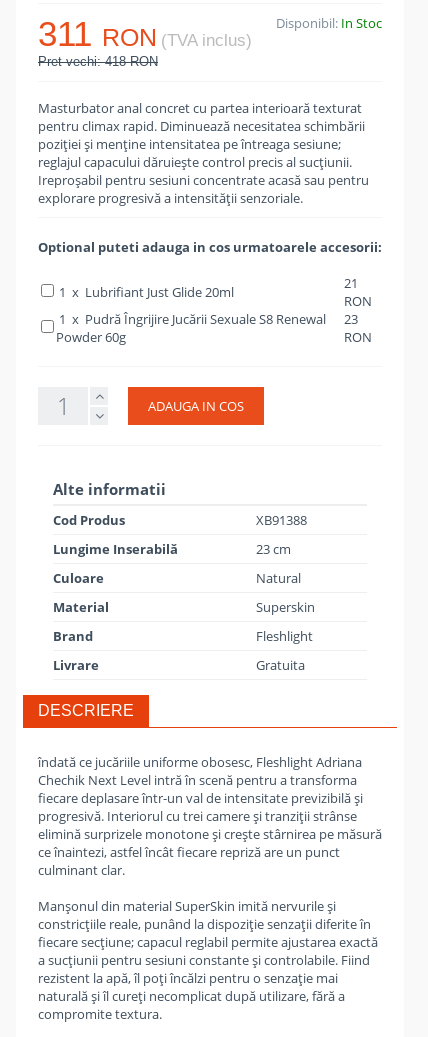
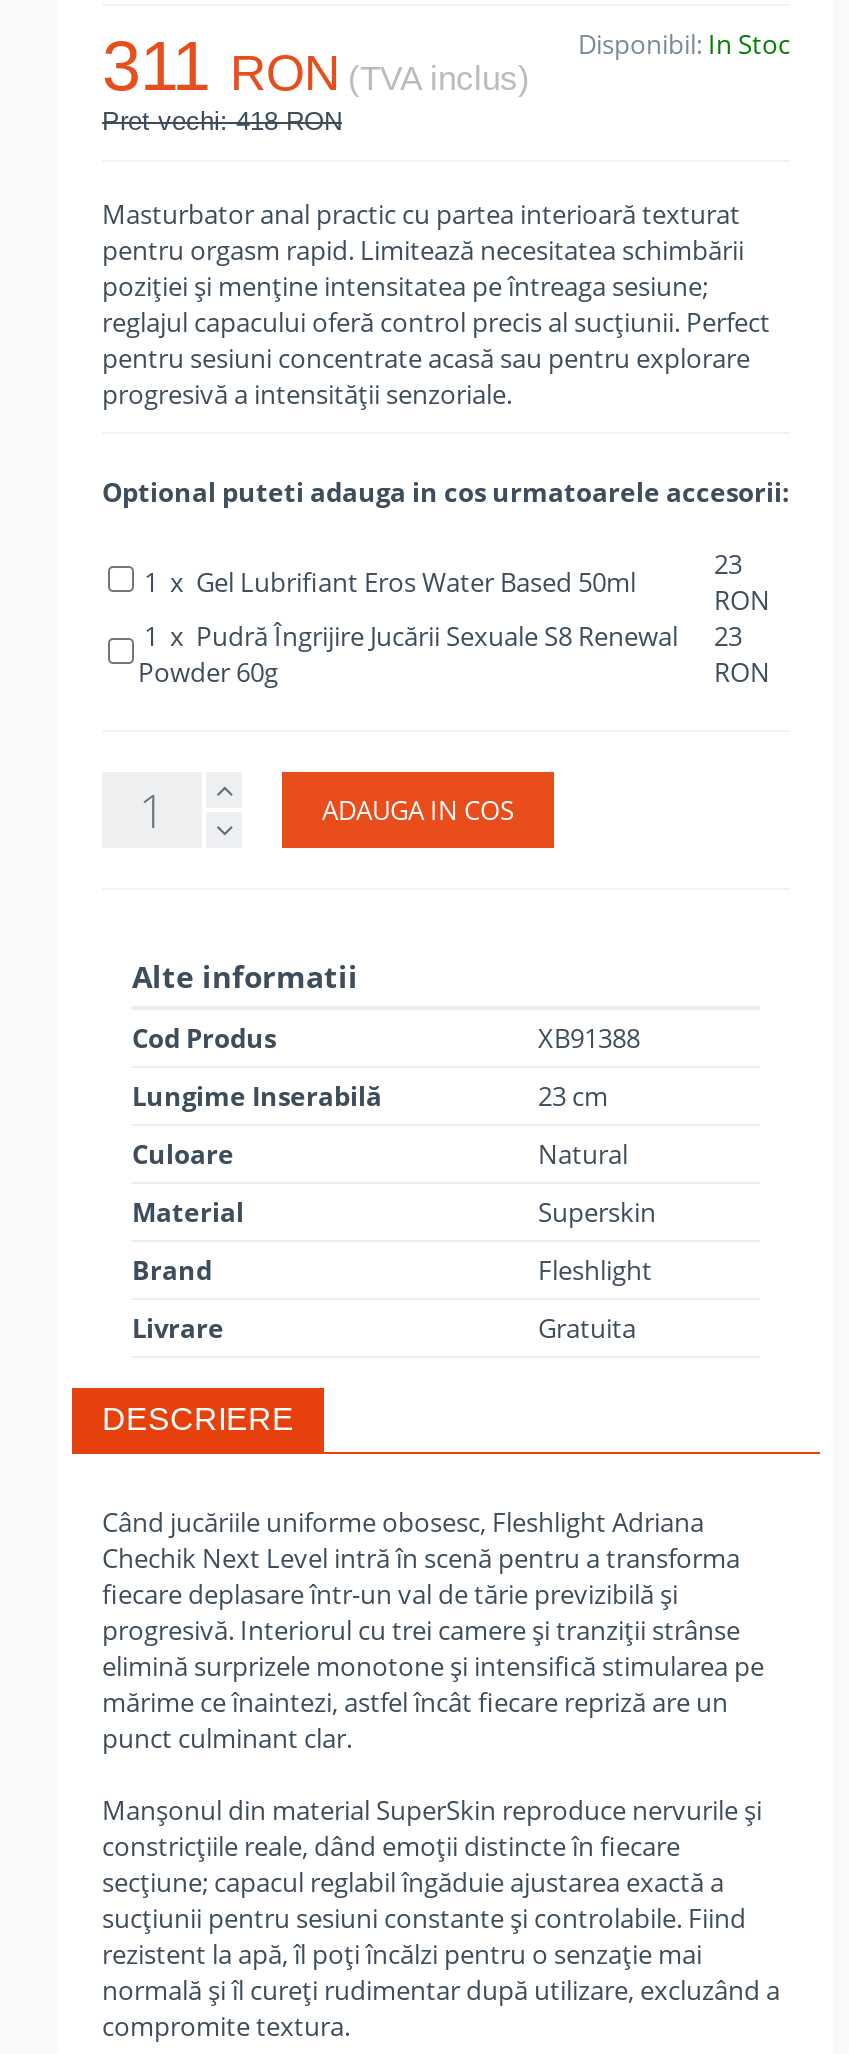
[38,99,362,117] Masturbator anal concret cu partea interioară texturat -> [102,196,740,232] Masturbator anal practic cu partea interioară texturat
[38,117,365,135] pentru climax rapid. Diminuează necesitatea schimbării -> [102,232,744,268] pentru orgasm rapid. Limitează necesitatea schimbării
[38,153,369,207] reglajul capacului dăruiește control precis al sucțiunii. | Ireproșabil pentru sesiuni concentrate acasă sau pentru | explorare progresivă a intensității senzoriale. -> [102,304,770,412] reglajul capacului oferă control precis al sucțiunii. Perfect | pentru sesiuni concentrate acasă sau pentru explorare | progresivă a intensității senzoriale.
[56,274,358,301] 1 x Lubrifiant Just Glide 20ml | 21 -> [138,546,742,600] 1 x Gel Lubrifiant Eros Water Based 50ml | 23
[38,753,362,771] îndată ce jucăriile uniforme obosesc, Fleshlight Adriana -> [102,1504,704,1540] Când jucăriile uniforme obosesc, Fleshlight Adriana
[38,789,363,807] fiecare deplasare într-un val de intensitate previzibilă și -> [102,1576,678,1612] fiecare deplasare într-un val de tărie previzibilă și
[38,825,382,879] elimină surprizele monotone și crește stârnirea pe măsură | ce înaintezi, astfel încât fiecare repriză are un punct | culminant clar. -> [102,1648,764,1756] elimină surprizele monotone și intensifică stimularea pe | mărime ce înaintezi, astfel încât fiecare repriză are un | punct culminant clar.
[38,897,378,969] Manșonul din material SuperSkin imită nervurile și | constricțiile reale, punând la dispoziție senzații diferite în | fiecare secțiune; capacul reglabil permite ajustarea exactă | a sucțiunii pentru sesiuni constante și controlabile. Fiind -> [102,1792,762,1936] Manșonul din material SuperSkin reproduce nervurile și | constricțiile reale, dând emoții distincte în fiecare | secțiune; capacul reglabil îngăduie ajustarea exactă a | sucțiunii pentru sesiuni constante și controlabile. Fiind
[38,987,345,1005] naturală și îl cureți necomplicat după utilizare, fără a -> [102,1972,780,2008] normală și îl cureți rudimentar după utilizare, excluzând a

